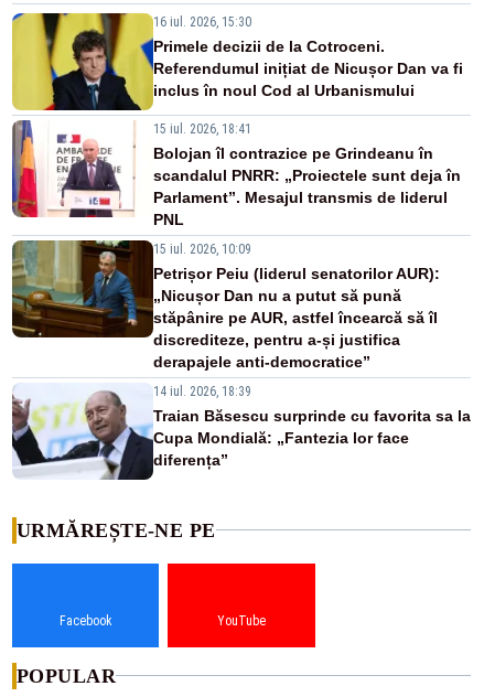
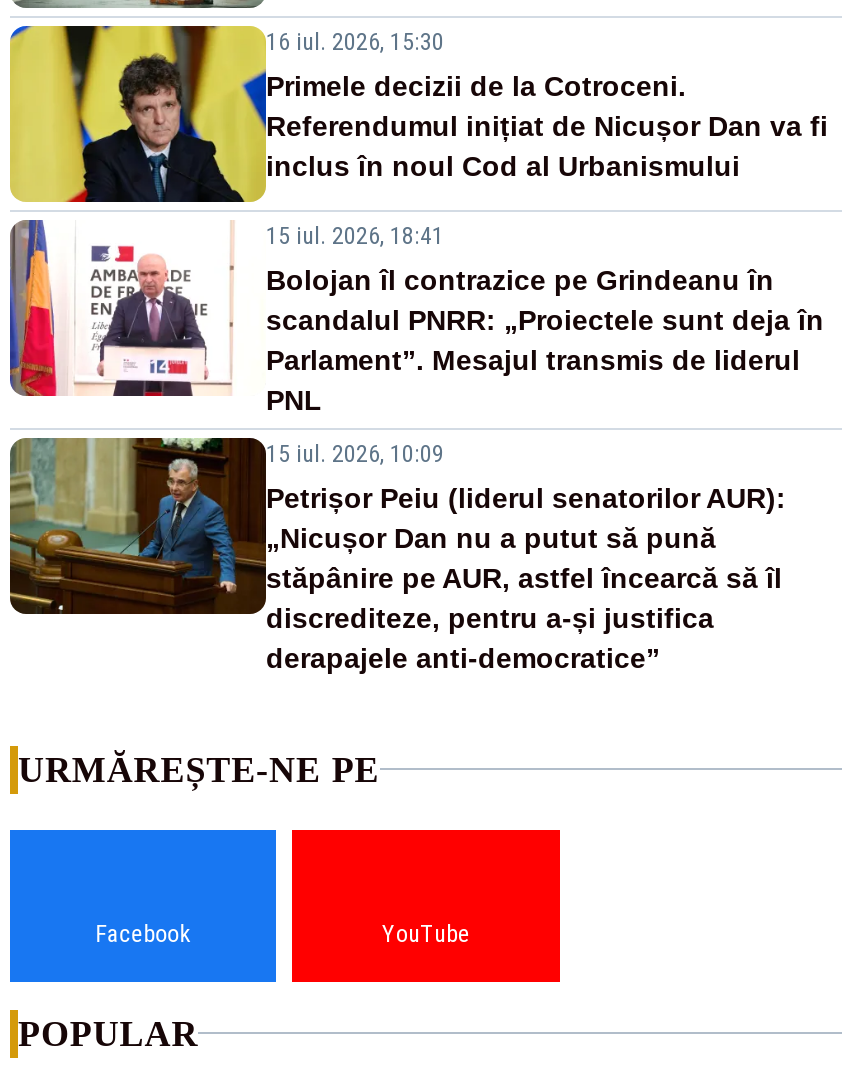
[11,383,471,481] [image] | 14 iul. 2026, 18:39 | Traian Băsescu surprinde cu favorita sa la | Cupa Mondială: „Fantezia lor face | diferența” -> none

